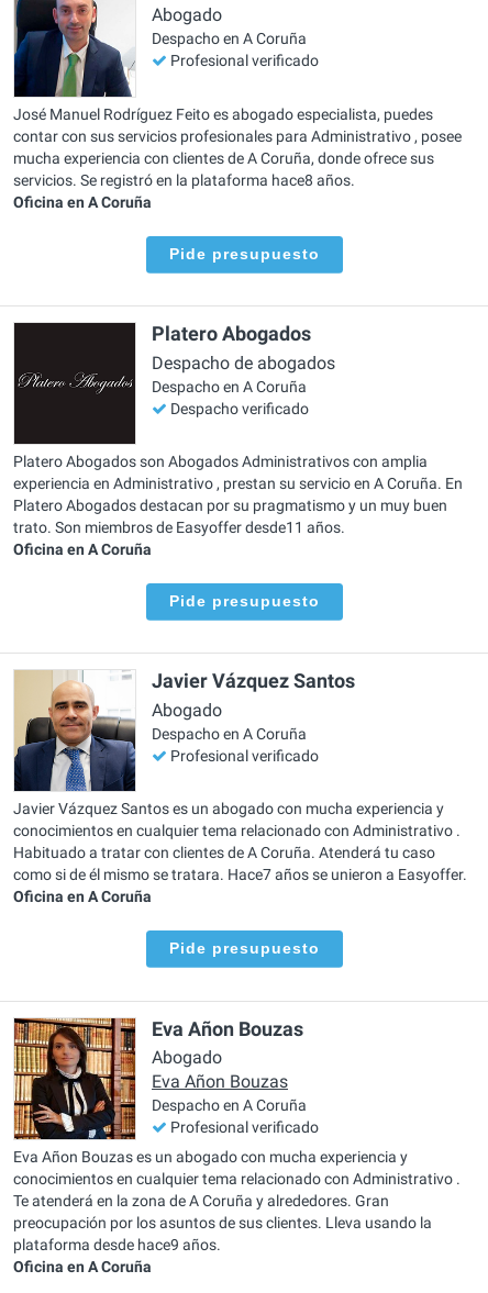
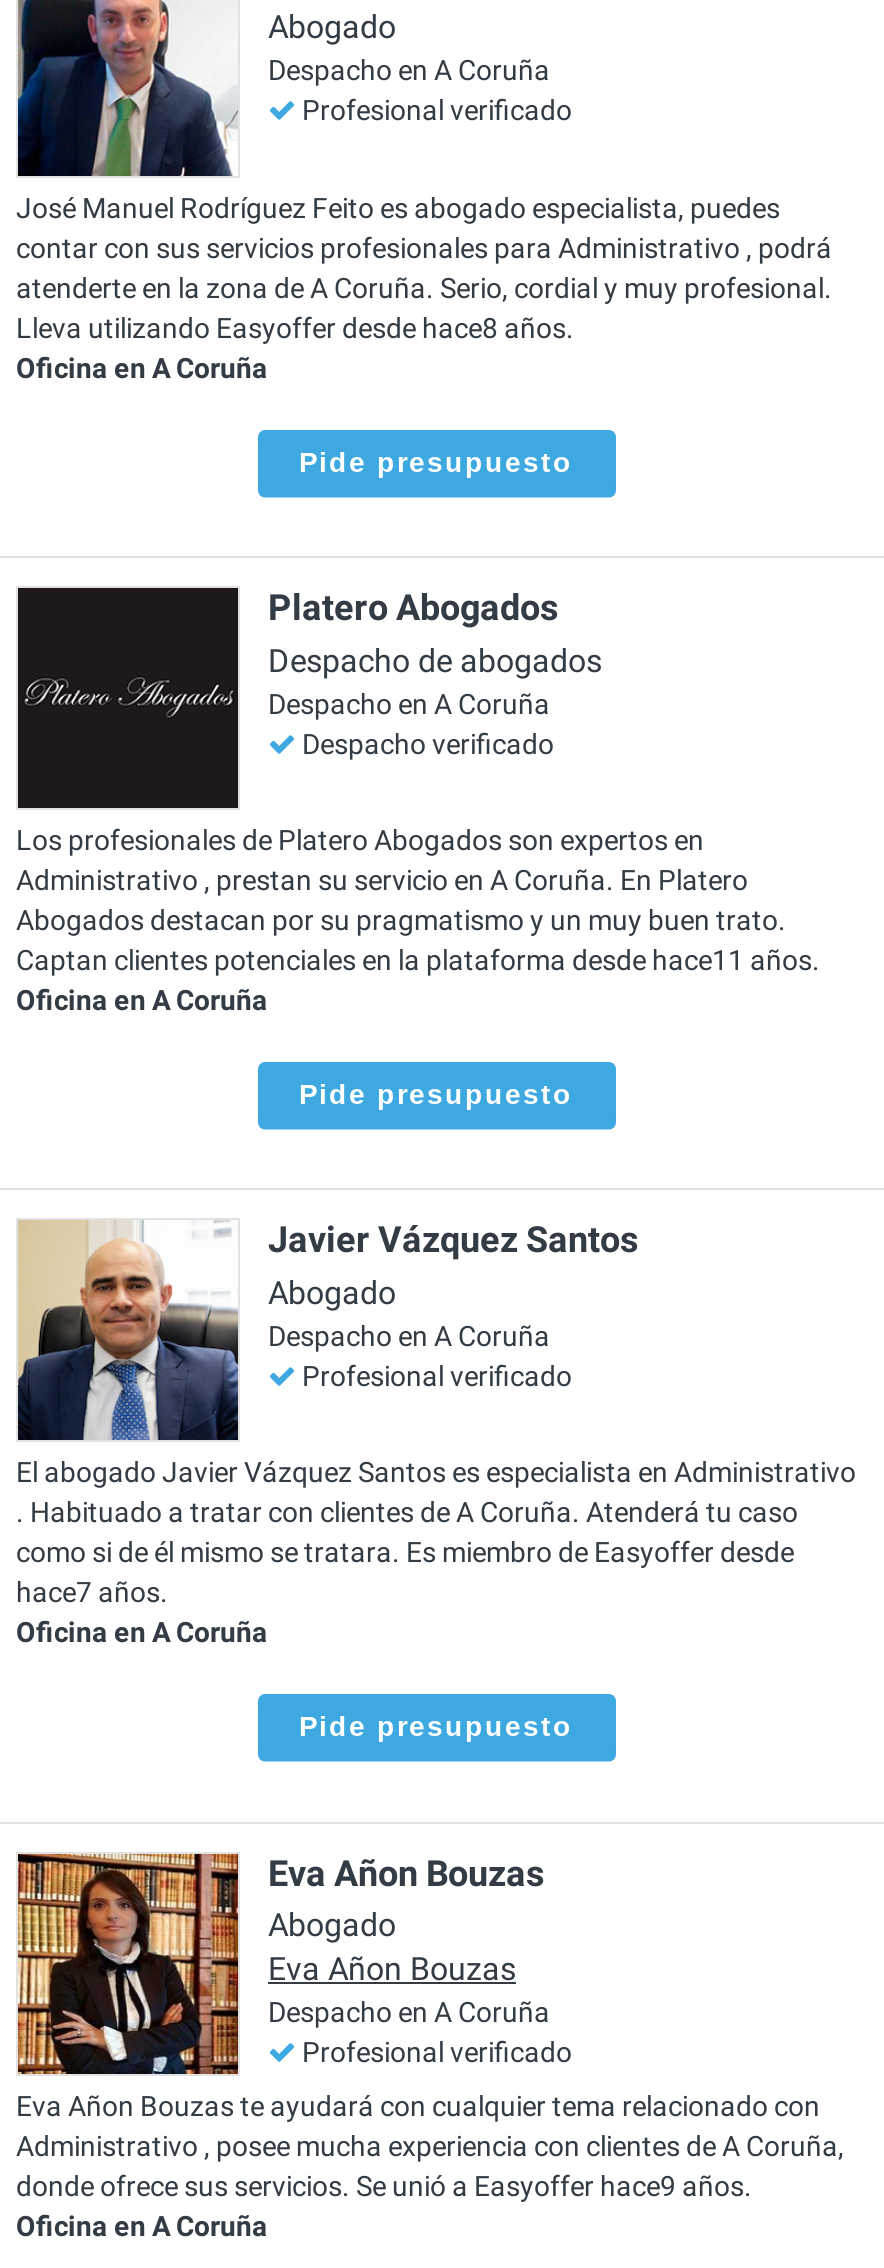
[13,127,462,189] contar con sus servicios profesionales para Administrativo , posee | mucha experiencia con clientes de A Coruña, donde ofrece sus | servicios. Se registró en la plataforma hace8 años. -> [16,231,832,343] contar con sus servicios profesionales para Administrativo , podrá | atenderte en la zona de A Coruña. Serio, cordial y muy profesional. | Lleva utilizando Easyoffer desde hace8 años.
[13,453,463,536] Platero Abogados son Abogados Administrativos con amplia | experiencia en Administrativo , prestan su servicio en A Coruña. En | Platero Abogados destacan por su pragmatismo y un muy buen | trato. Son miembros de Easyoffer desde11 años. -> [16,824,820,976] Los profesionales de Platero Abogados son expertos en | Administrativo , prestan su servicio en A Coruña. En Platero | Abogados destacan por su pragmatismo y un muy buen trato. | Captan clientes potenciales en la plataforma desde hace11 años.
[13,800,467,884] Javier Vázquez Santos es un abogado con mucha experiencia y | conocimientos en cualquier tema relacionado con Administrativo . | Habituado a tratar con clientes de A Coruña. Atenderá tu caso | como si de él mismo se tratara. Hace7 años se unieron a Easyoffer. -> [16,1457,856,1609] El abogado Javier Vázquez Santos es especialista en Administrativo | . Habituado a tratar con clientes de A Coruña. Atenderá tu caso | como si de él mismo se tratara. Es miembro de Easyoffer desde | hace7 años.
[13,1148,461,1253] Eva Añon Bouzas es un abogado con mucha experiencia y | conocimientos en cualquier tema relacionado con Administrativo . | Te atenderá en la zona de A Coruña y alrededores. Gran | preocupación por los asuntos de sus clientes. Lleva usando la | plataforma desde hace9 años. -> [16,2090,844,2202] Eva Añon Bouzas te ayudará con cualquier tema relacionado con | Administrativo , posee mucha experiencia con clientes de A Coruña, | donde ofrece sus servicios. Se unió a Easyoffer hace9 años.

